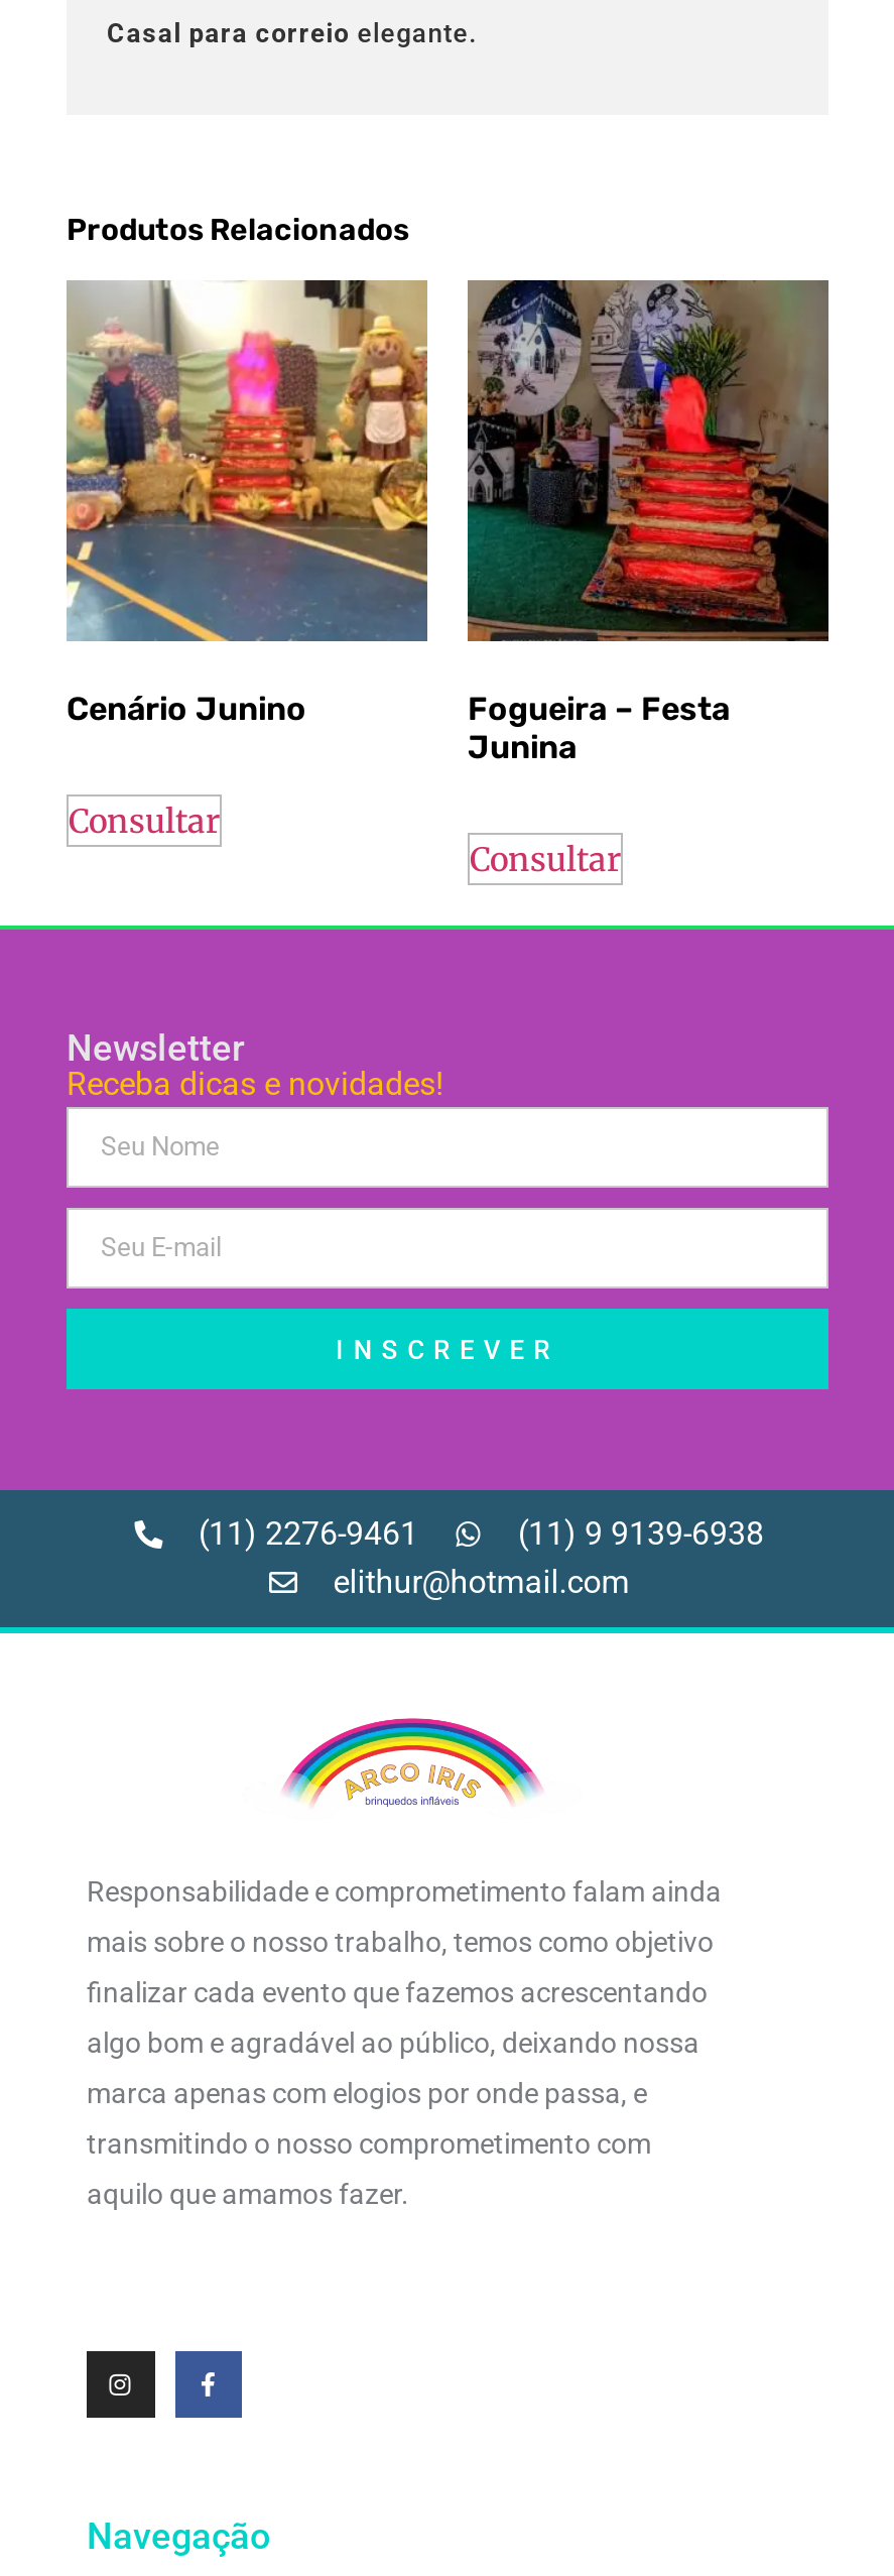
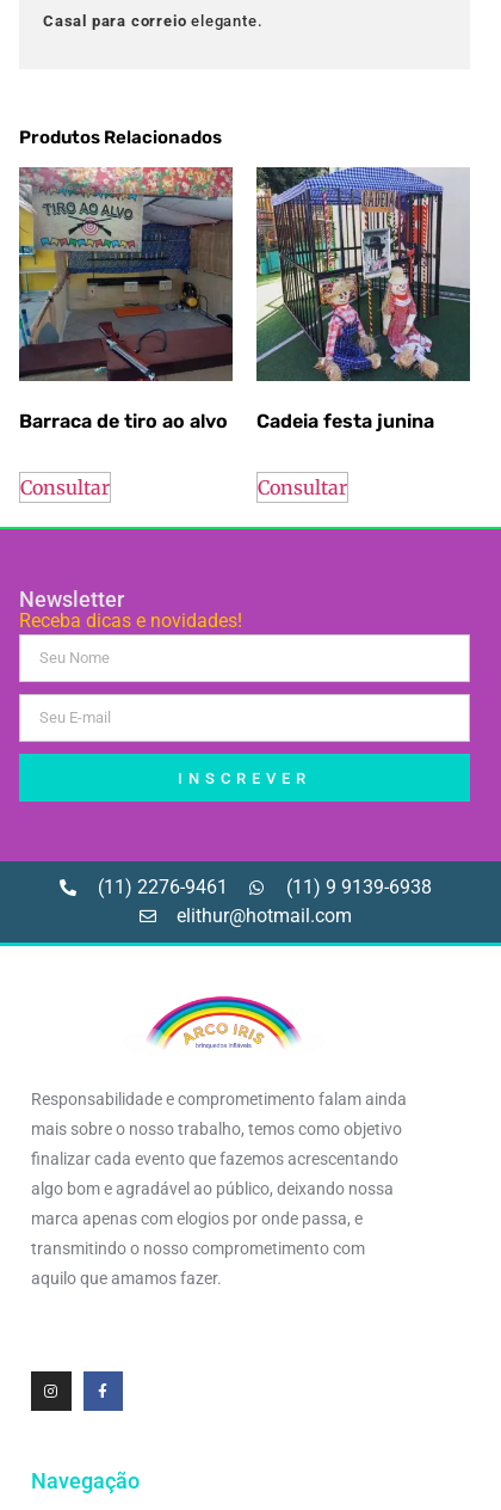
[65,278,429,728] [image] | Cenário Junino -> [18,166,234,433] [image] | Barraca de tiro ao alvo
[466,278,828,766] [image] | Fogueira – Festa | Junina -> [255,166,471,433] [image] | Cadeia festa junina

